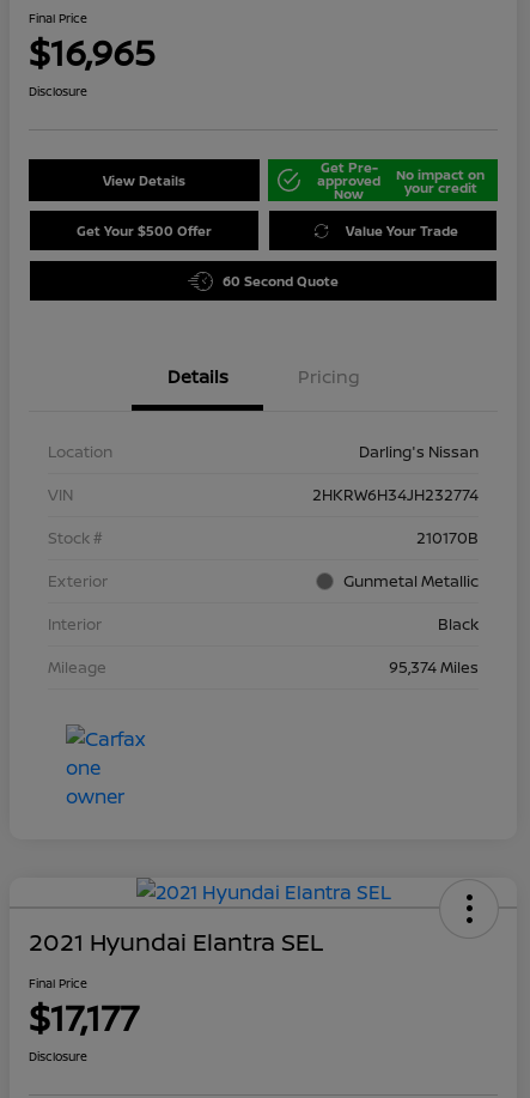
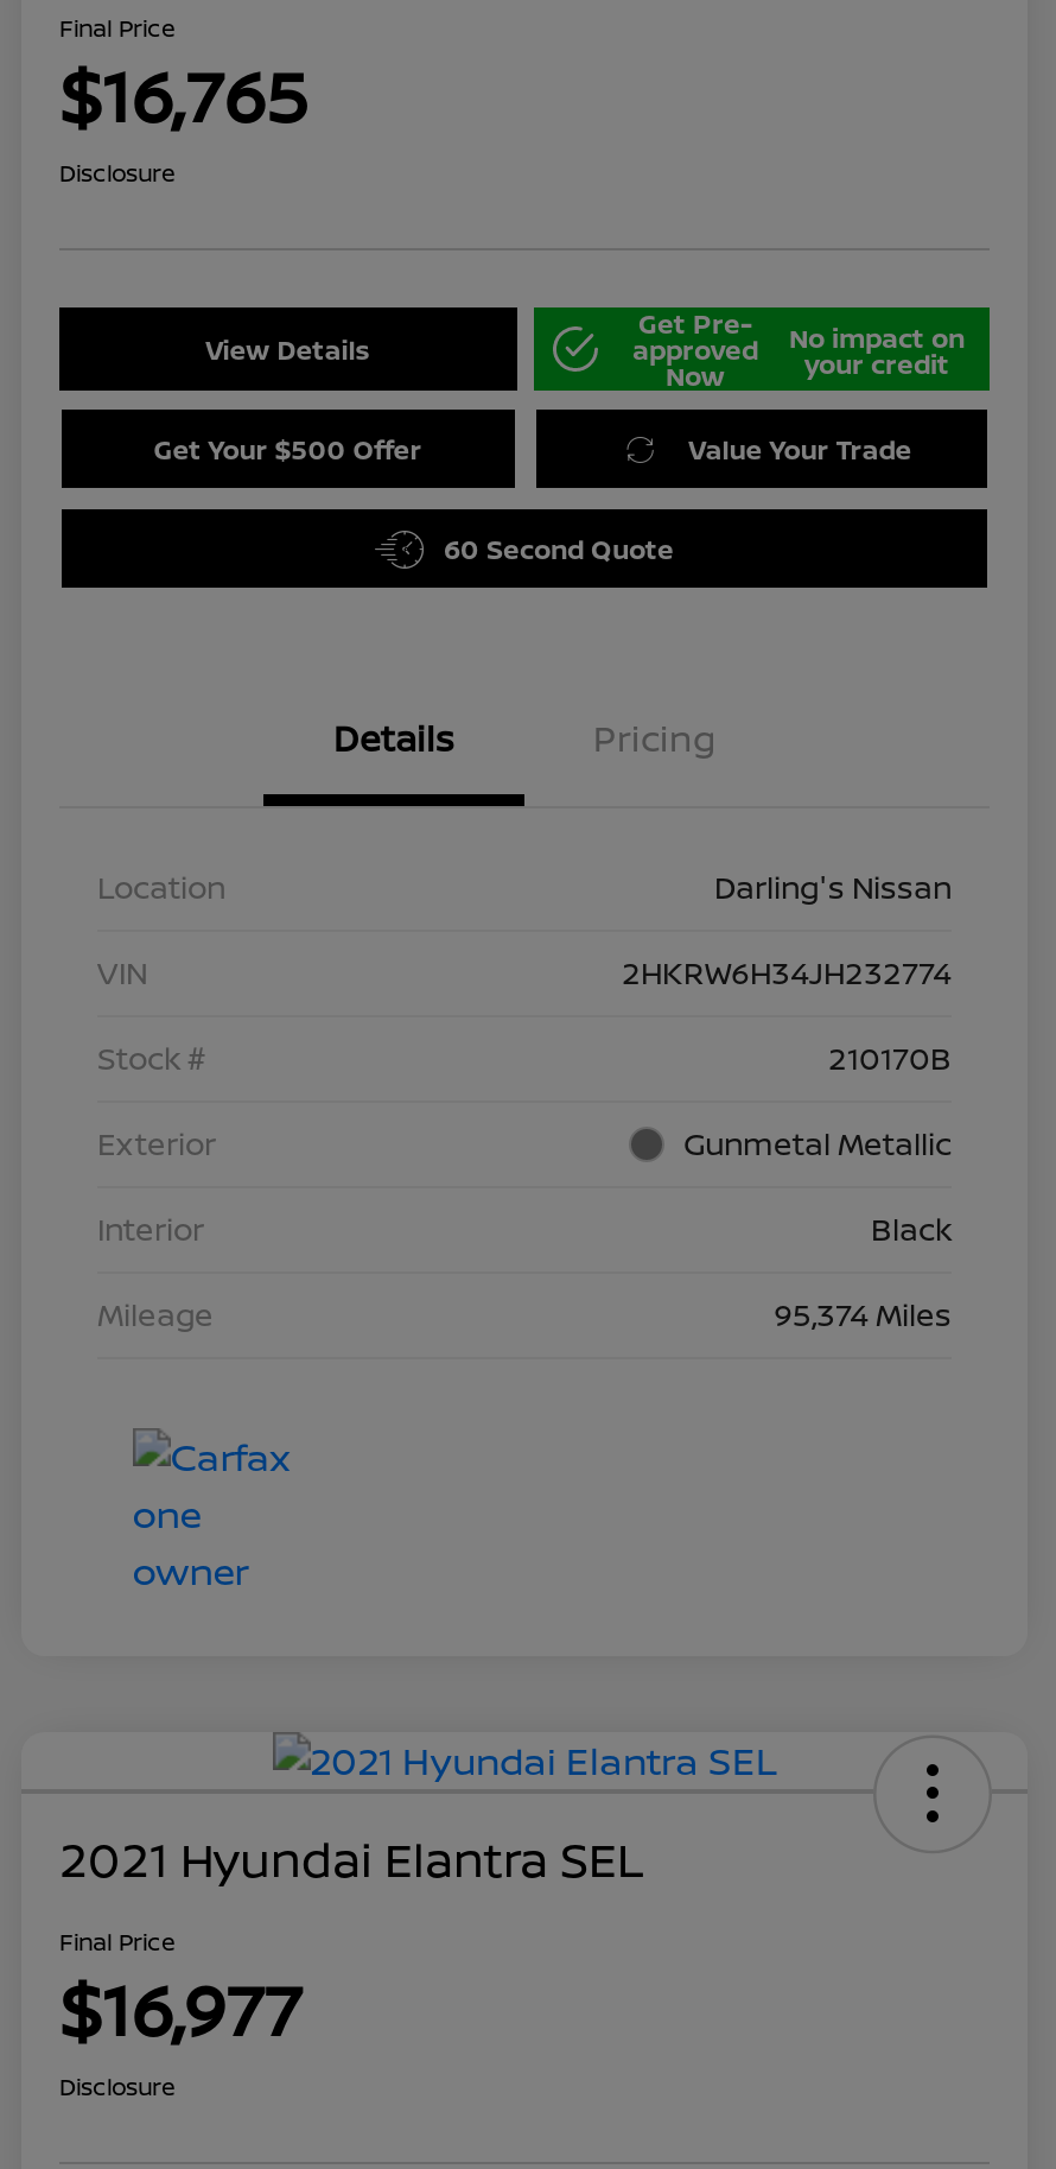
[29,28,156,77] $16,965 -> [59,47,308,144] $16,765
[29,993,139,1042] $17,177 -> [59,1961,301,2058] $16,977

